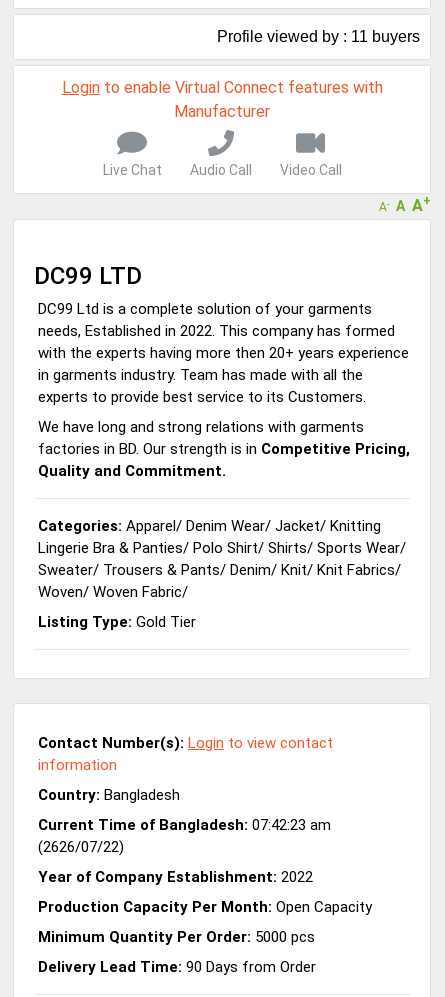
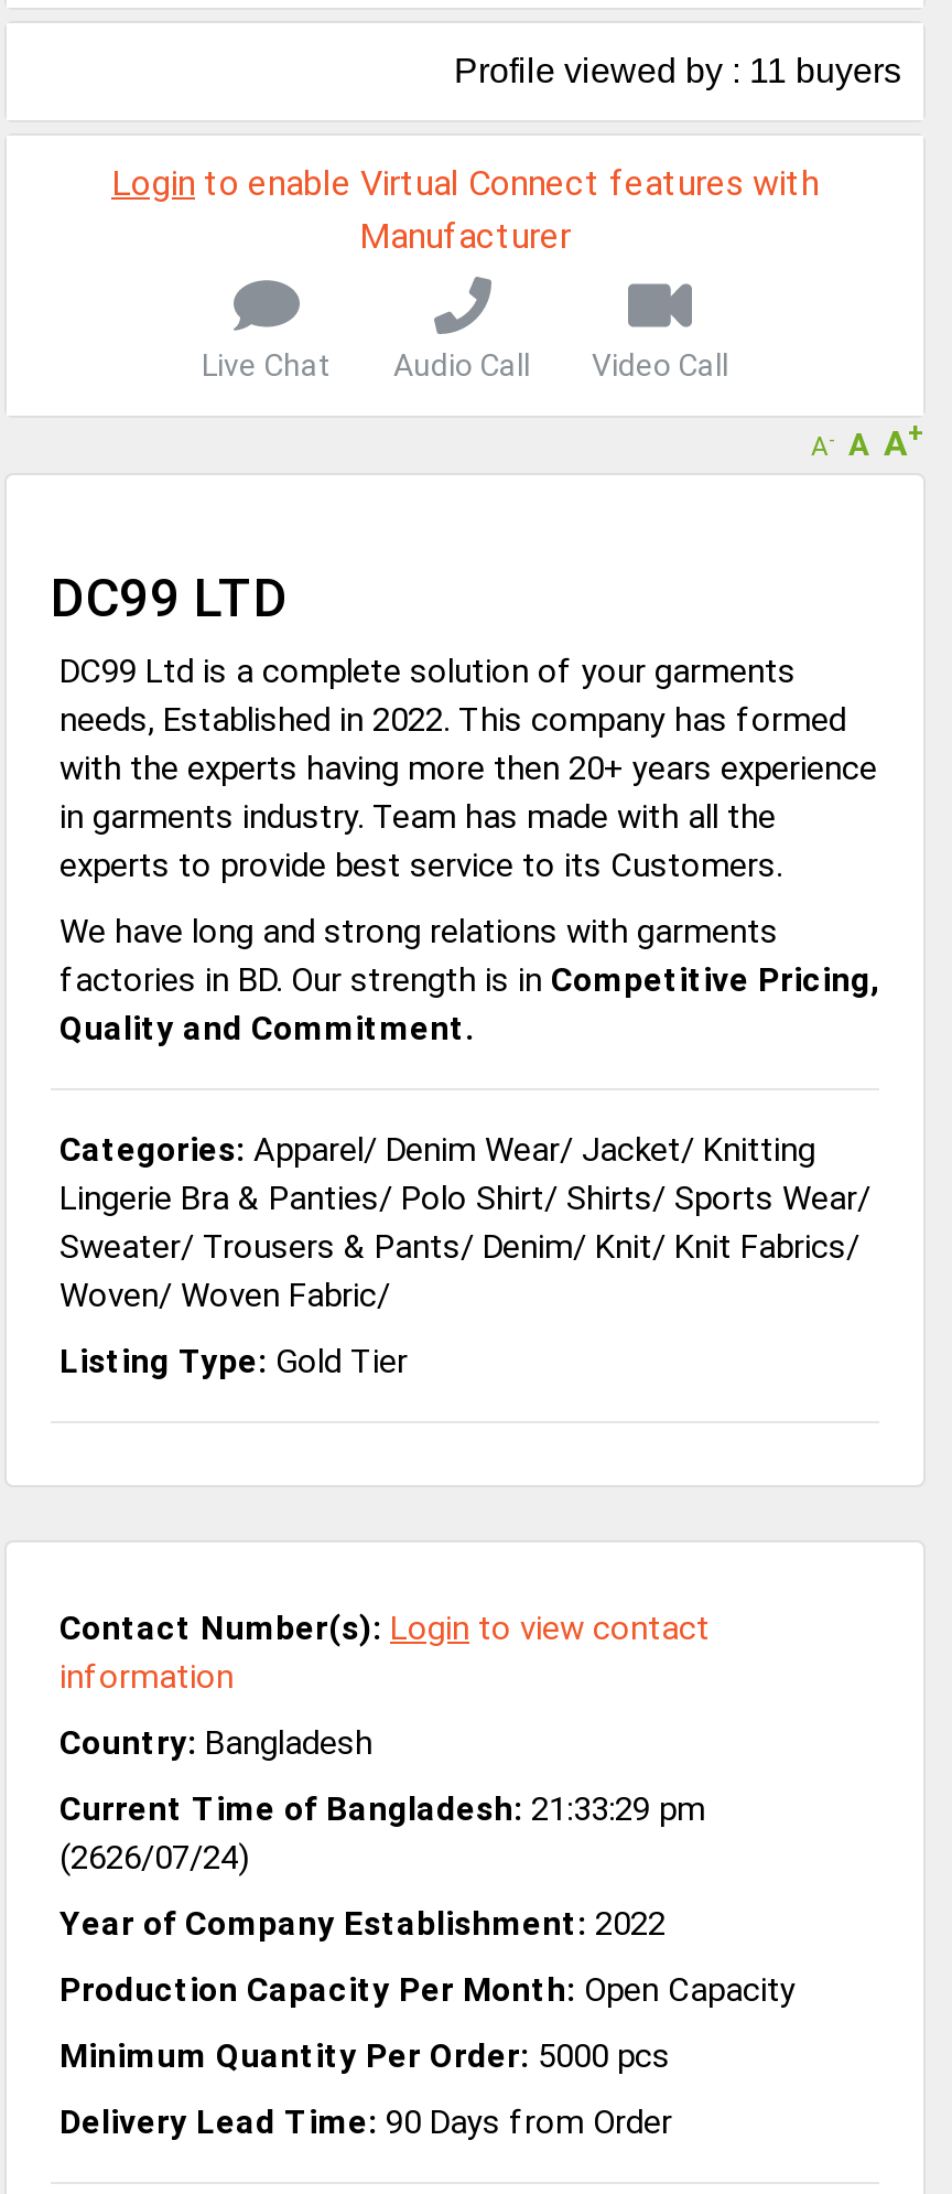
[38,816,331,834] Current Time of Bangladesh: 07:42:23 am -> [59,1790,705,1830] Current Time of Bangladesh: 21:33:29 pm
[38,838,124,856] (2626/07/22) -> [59,1838,249,1878] (2626/07/24)

